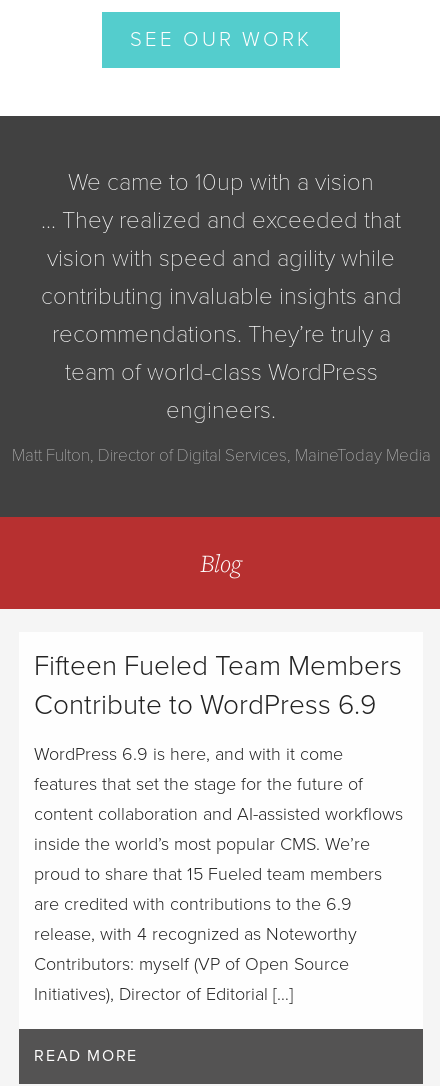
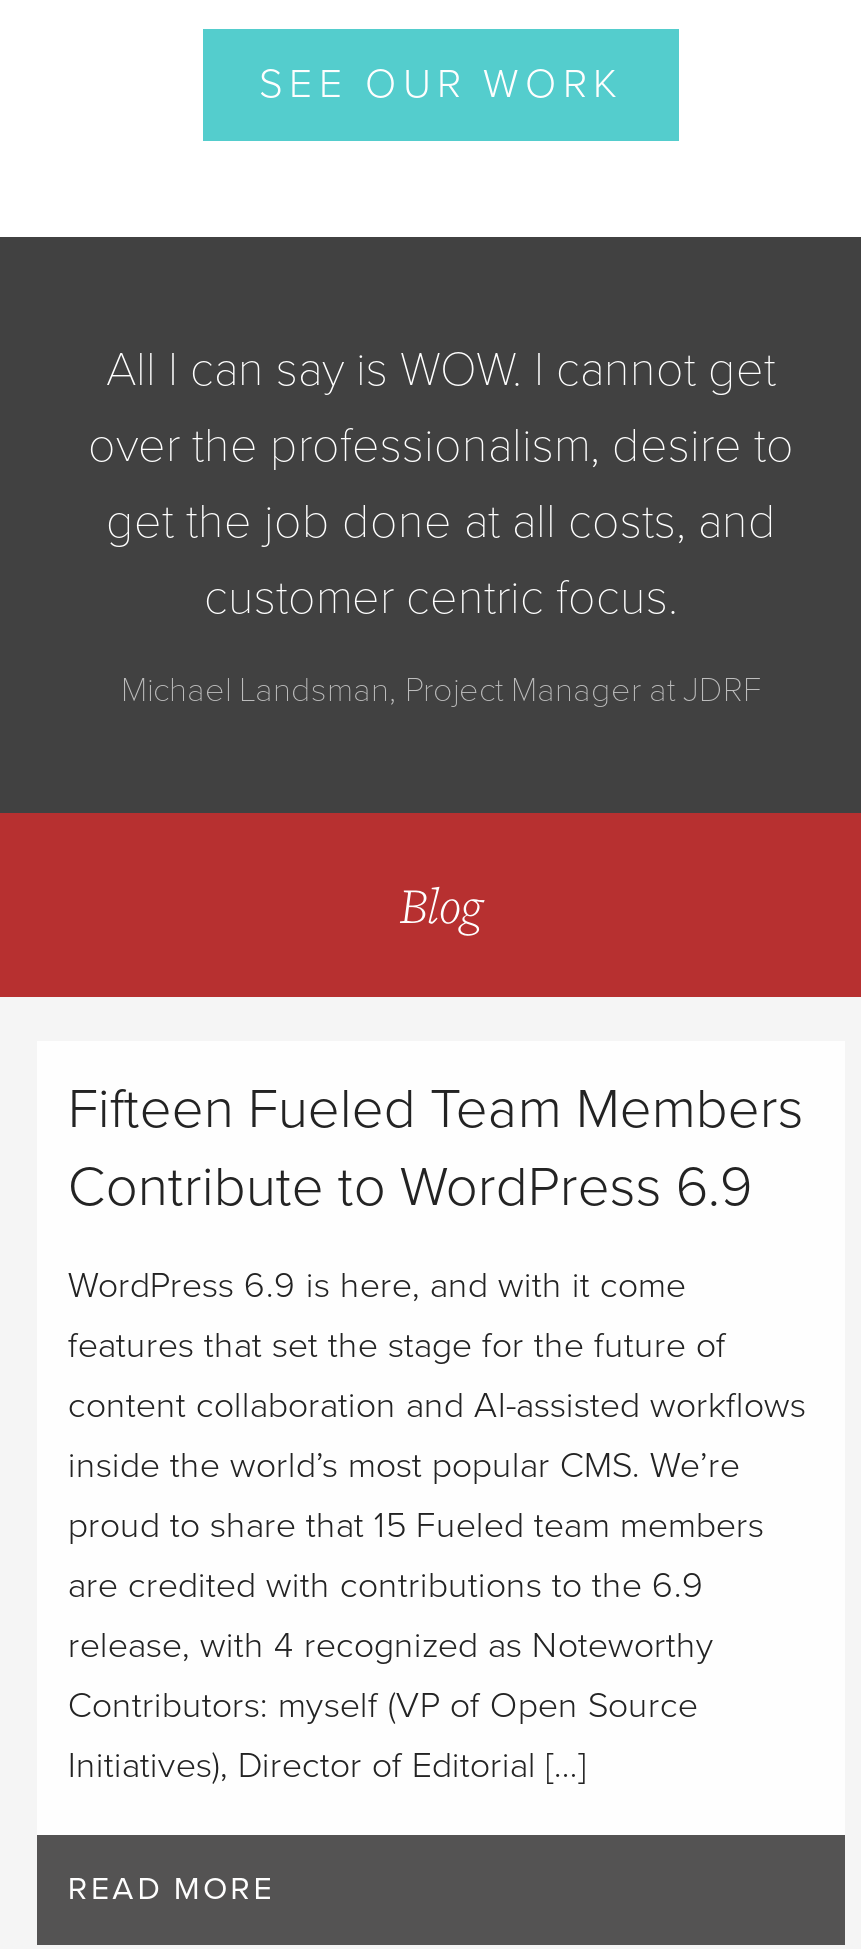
[40,168,401,425] We came to 10up with a vision | … They realized and exceeded that | vision with speed and agility while | contributing invaluable insights and | recommendations. They’re truly a | team of world-class WordPress | engineers. -> [88,341,794,627] All I can say is WOW. I cannot get | over the professionalism, desire to | get the job done at all costs, and | customer centric focus.
[11,445,430,466] Matt Fulton, Director of Digital Services, MaineToday Media -> [121,669,761,711] Michael Landsman, Project Manager at JDRF

